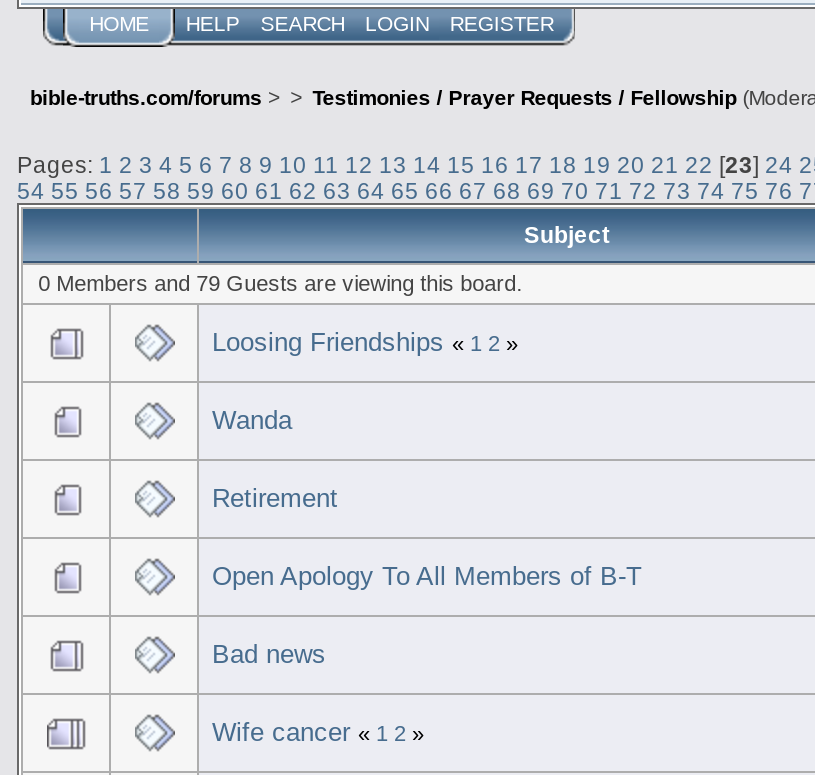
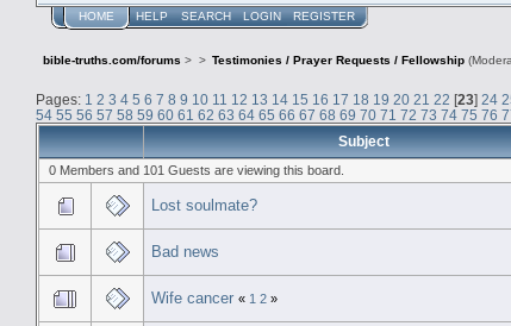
[38,271,642,591] 0 Members and 79 Guests are viewing this board. | Loosing Friendships «1 2» | Wanda | Retirement | Open Apology To All Members of B-T -> [48,163,344,214] 0 Members and 101 Guests are viewing this board. | Lost soulmate?

